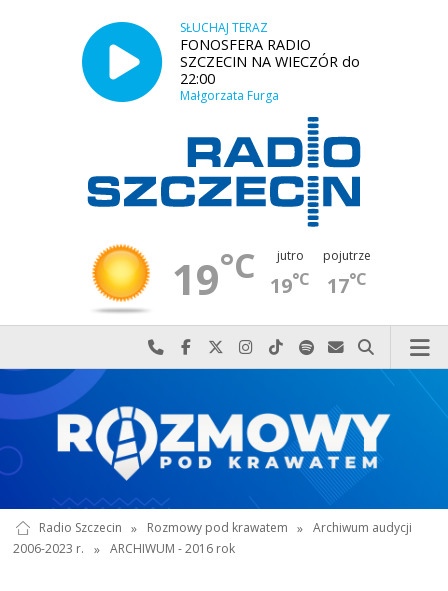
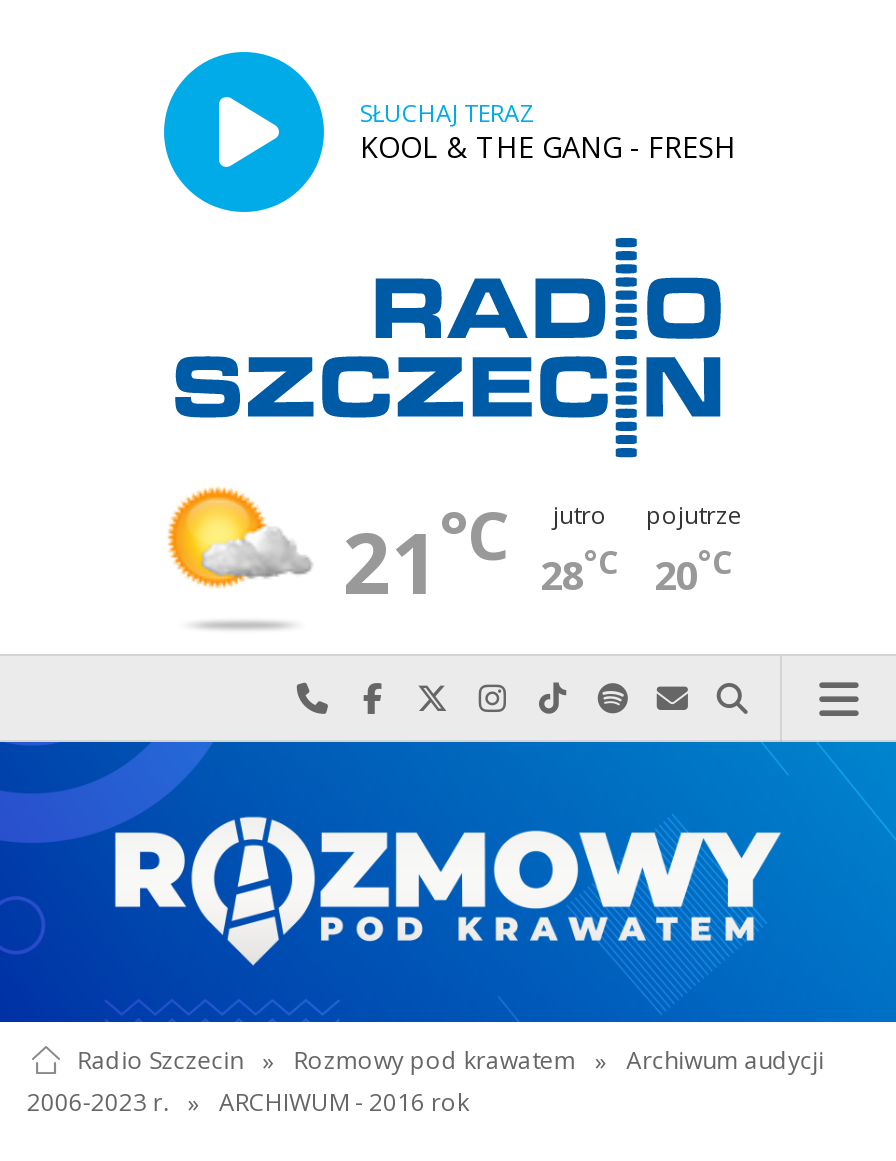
moved [180,19,268,36] -> [360,95,536,129]: SŁUCHAJ TERAZ
[180,35,360,104] FONOSFERA RADIO | SZCZECIN NA WIECZÓR do | 22:00 | Małgorzata Furga -> [360,127,736,165] KOOL & THE GANG - FRESH
[85,242,255,307] [image] | 19°C -> [166,486,511,619] [image] | 21°C
[270,268,310,299] 19°C -> [540,541,620,603] 28°C
[327,268,367,299] 17°C -> [654,541,734,603] 20°C

